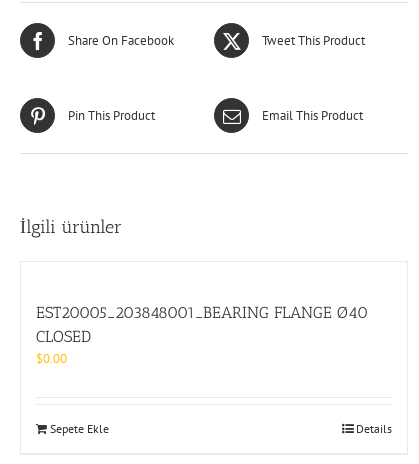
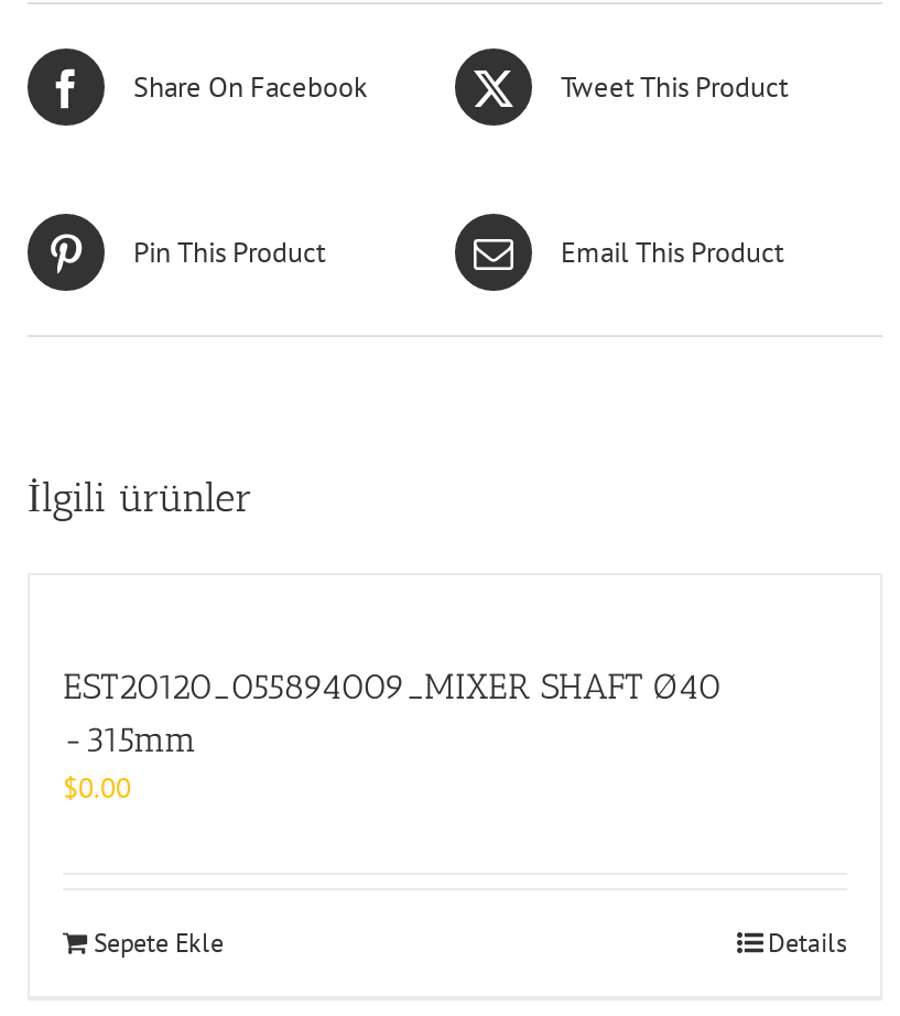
[36,303,368,346] EST20005_203848001_BEARING FLANGE Ø40 | CLOSED -> [63,666,722,761] EST20120_055894009_MIXER SHAFT Ø40 | -315mm

